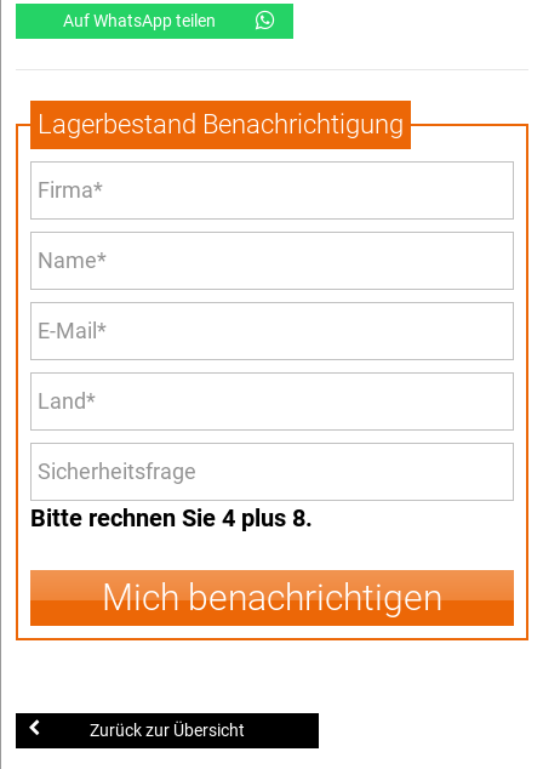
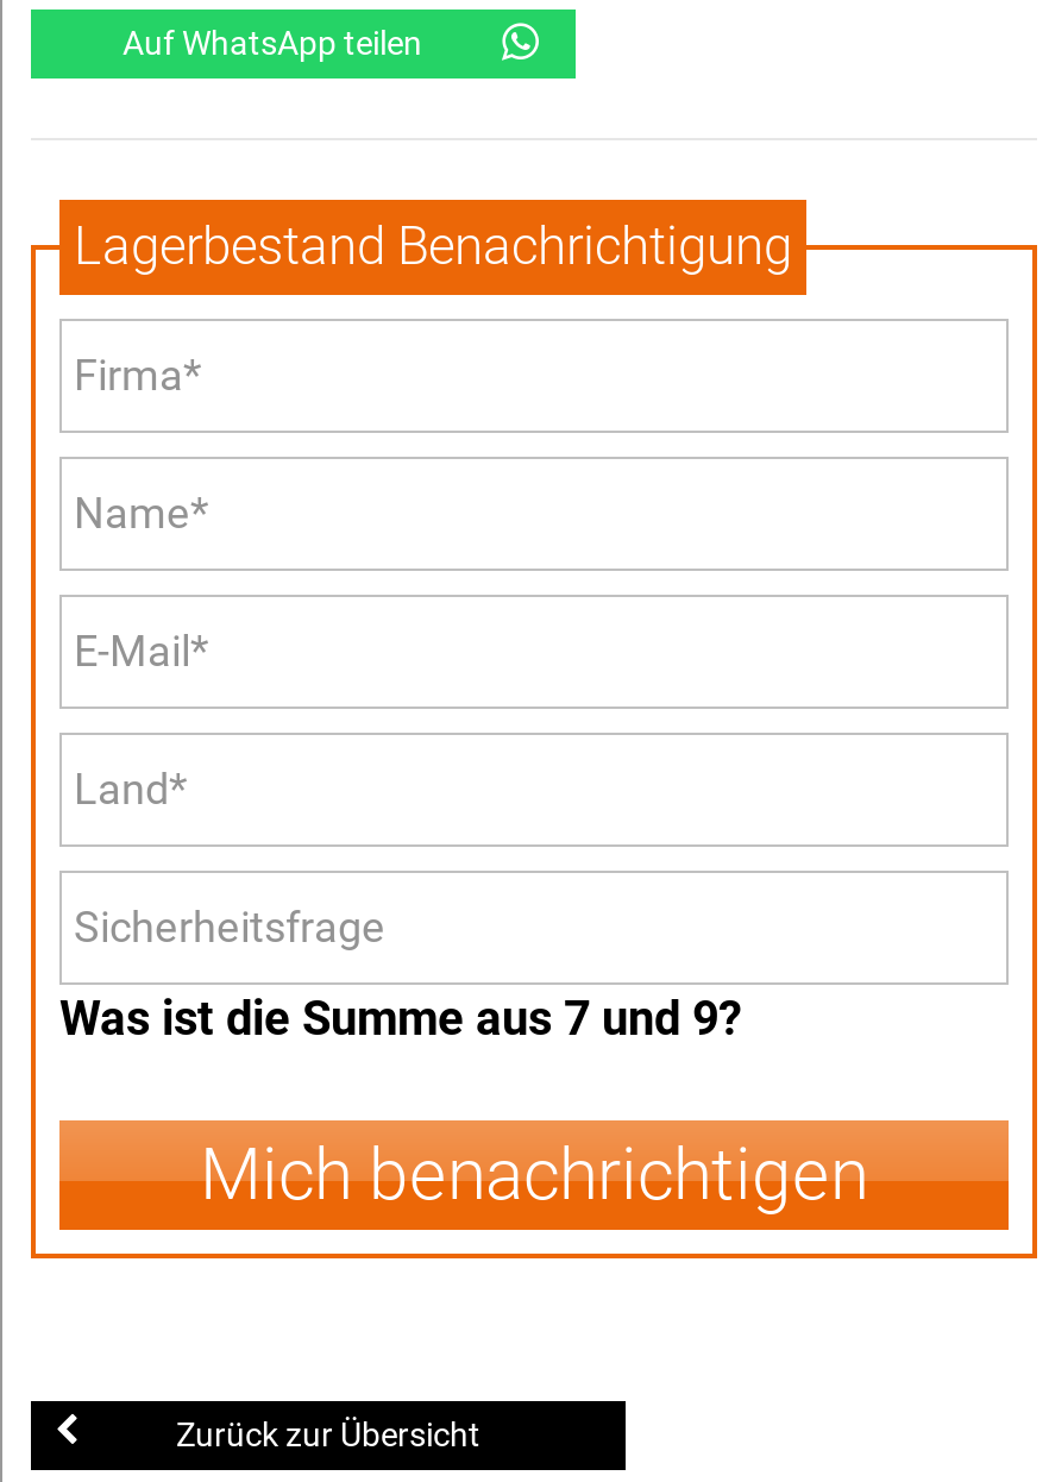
[30,503,313,532] Bitte rechnen Sie 4 plus 8. -> [59,989,742,1046] Was ist die Summe aus 7 und 9?

